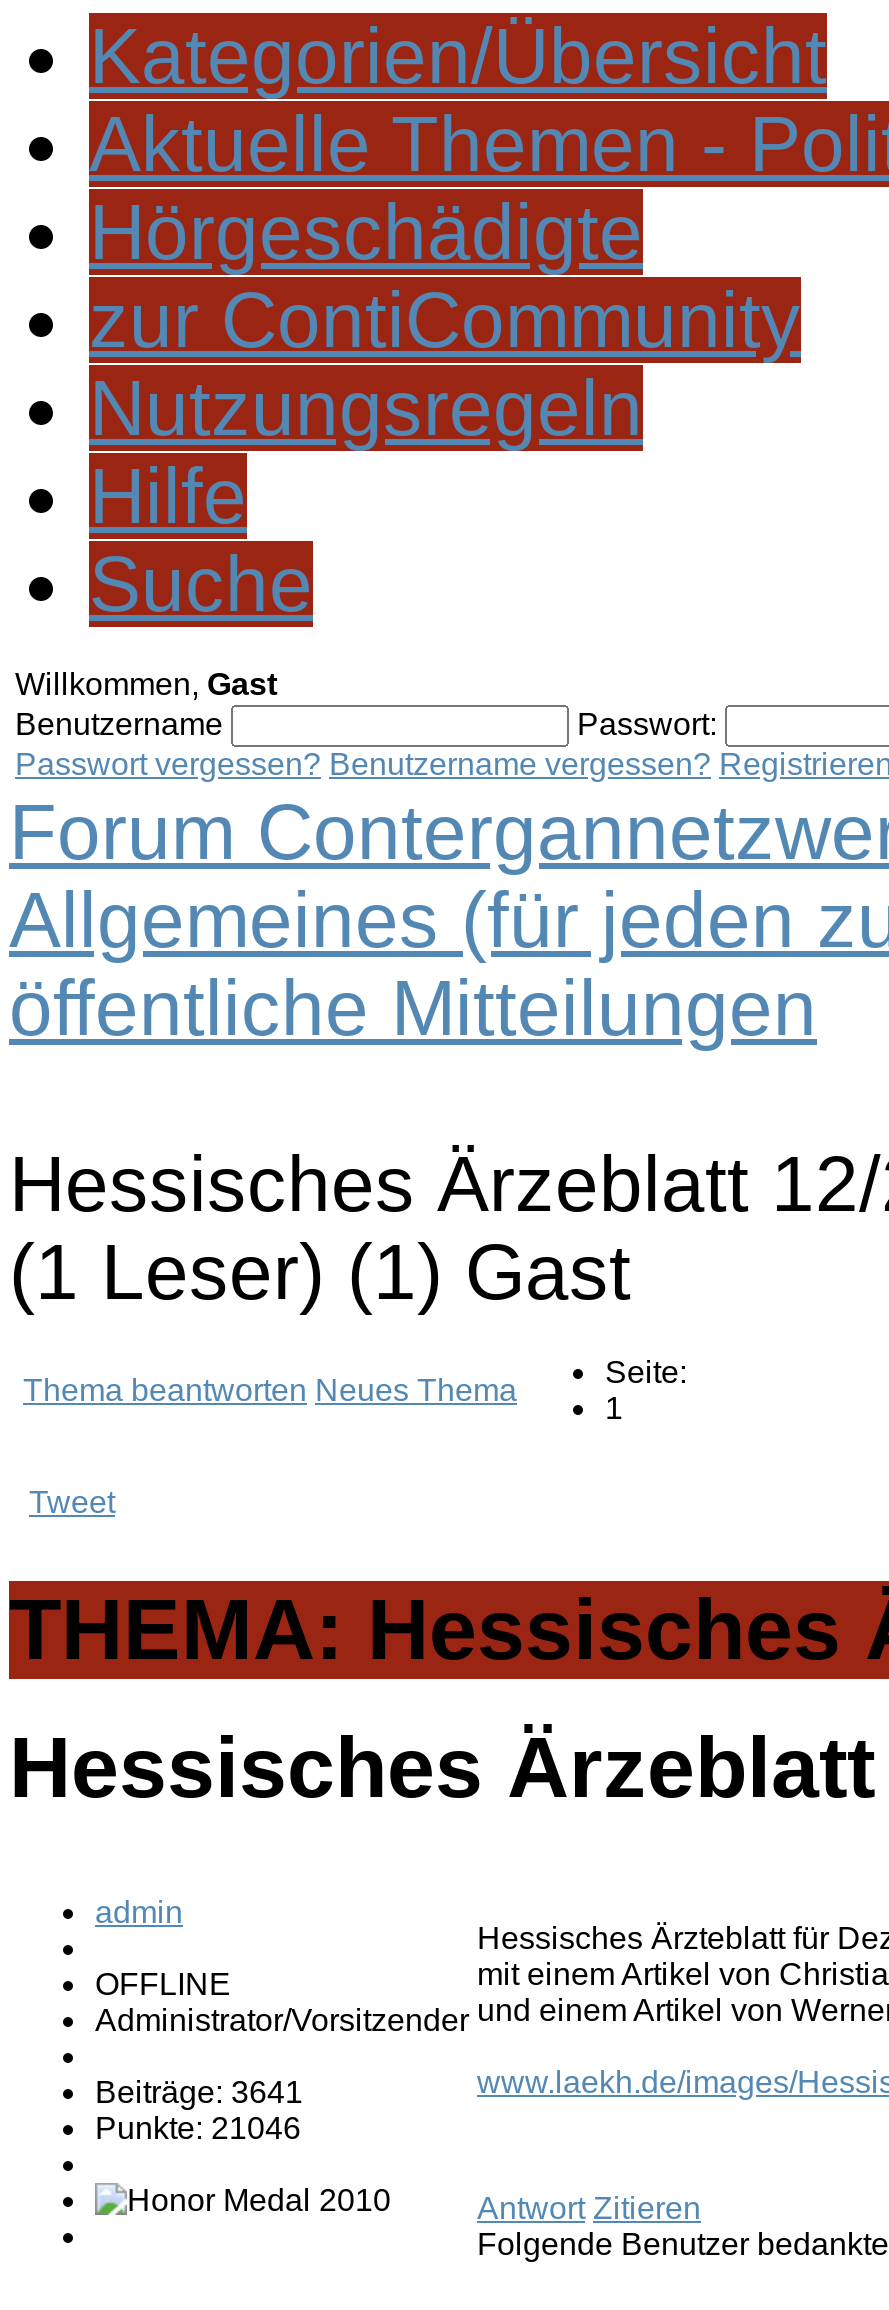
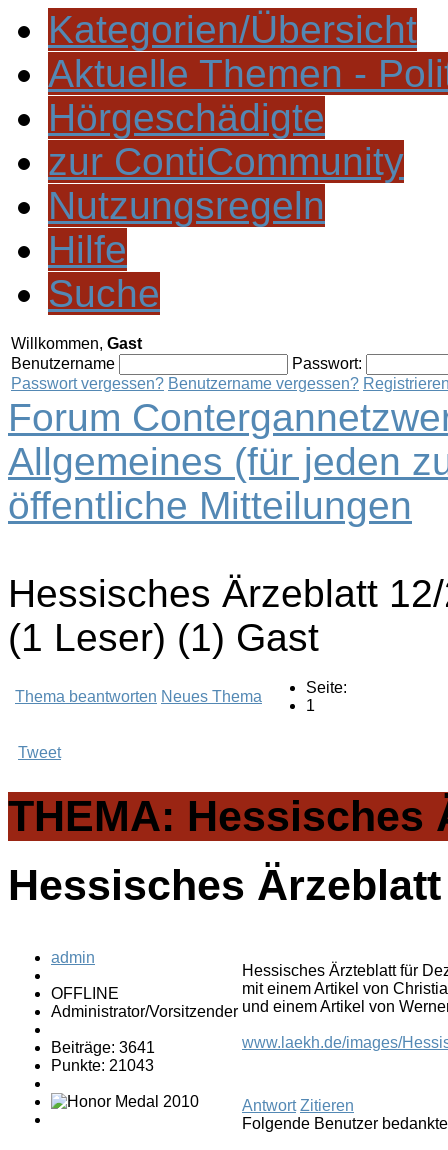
[95,2111,301,2145] Punkte: 21046 -> [51,1057,154,1074] Punkte: 21043

